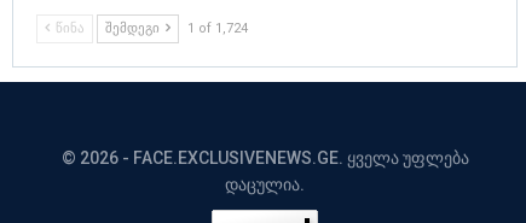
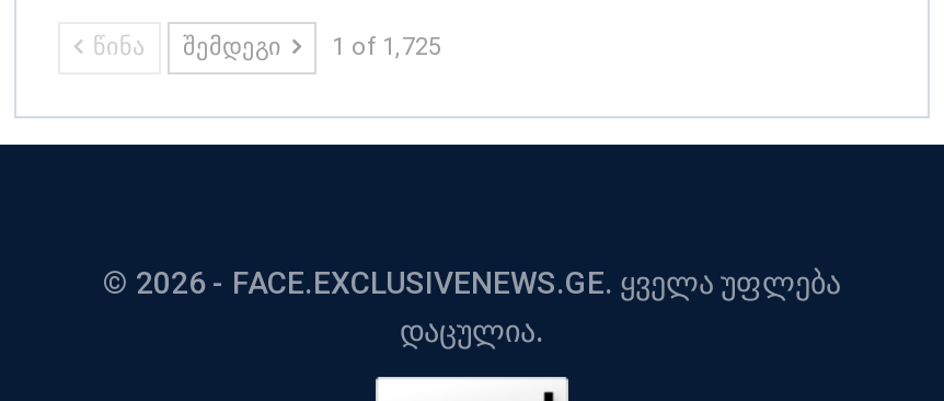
[52,20,248,36] ᲬᲘᲜᲐ ᲨᲔᲛᲓᲔᲒᲘ 1 of 1,724 -> [87,32,441,61] ᲬᲘᲜᲐ ᲨᲔᲛᲓᲔᲒᲘ 1 of 1,725

